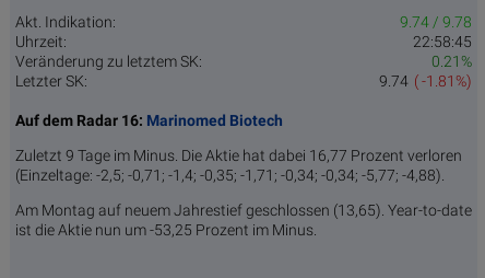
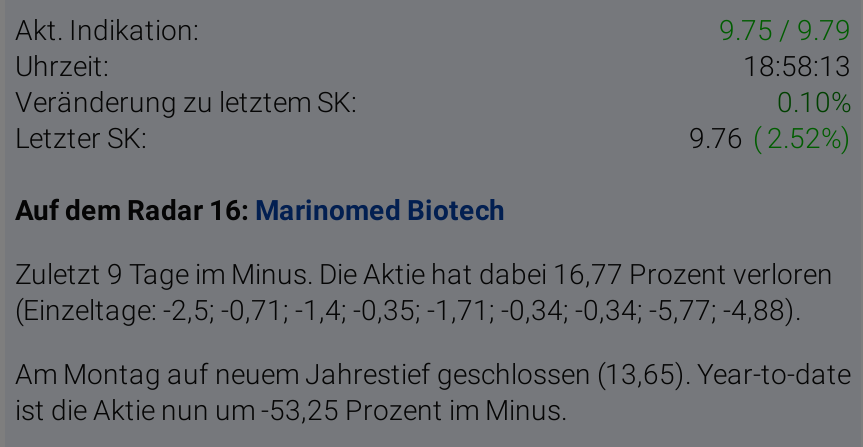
[400,13,472,30] 9.74 / 9.78 -> [719,13,851,45] 9.75 / 9.79
[413,33,472,50] 22:58:45 -> [743,49,851,81] 18:58:13
[431,52,472,70] 0.21% -> [777,85,851,117] 0.10%
[379,72,409,89] 9.74 -> [689,121,743,153] 9.76
[414,72,472,89] ( -1.81%) -> [753,121,851,153] ( 2.52%)

